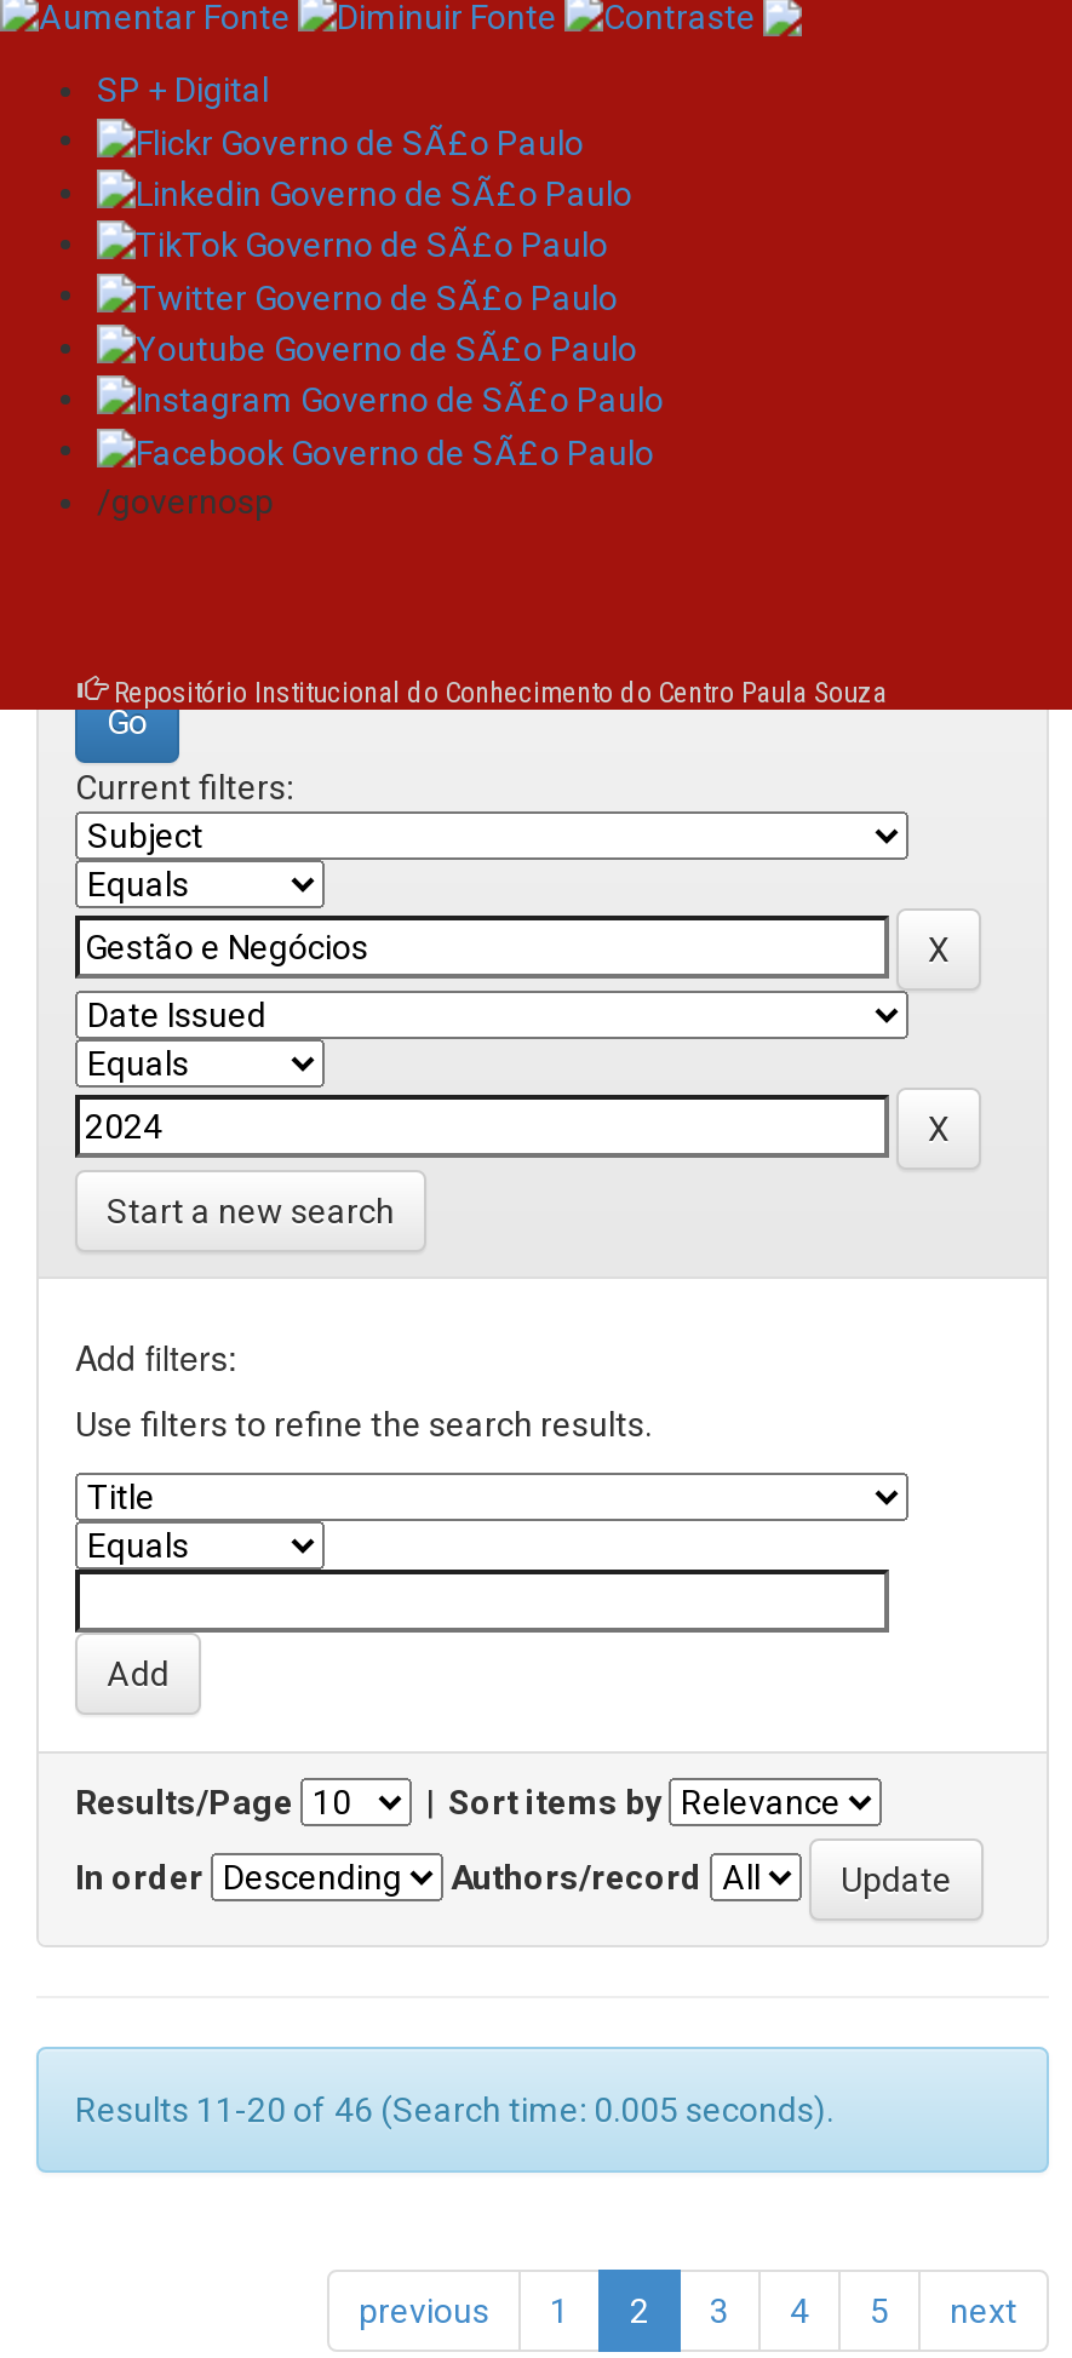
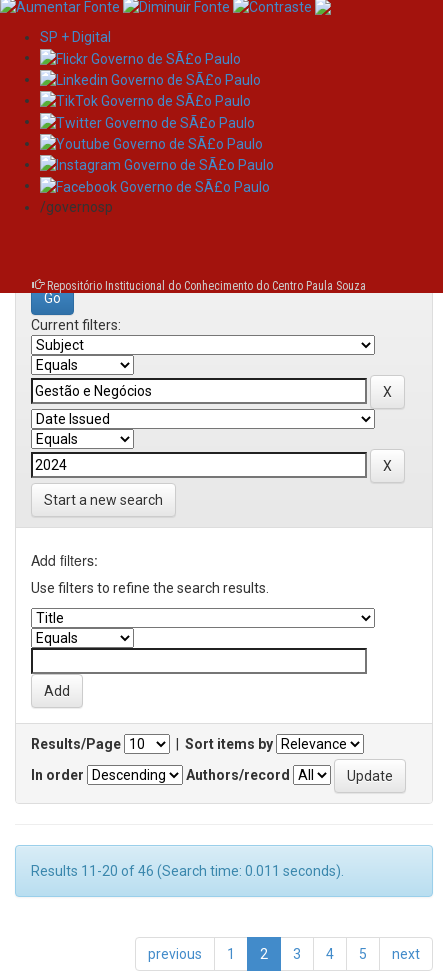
[75,2090,833,2129] Results 11-20 of 46 (Search time: 0.005 seconds). -> [31,863,344,879] Results 11-20 of 46 (Search time: 0.011 seconds).

